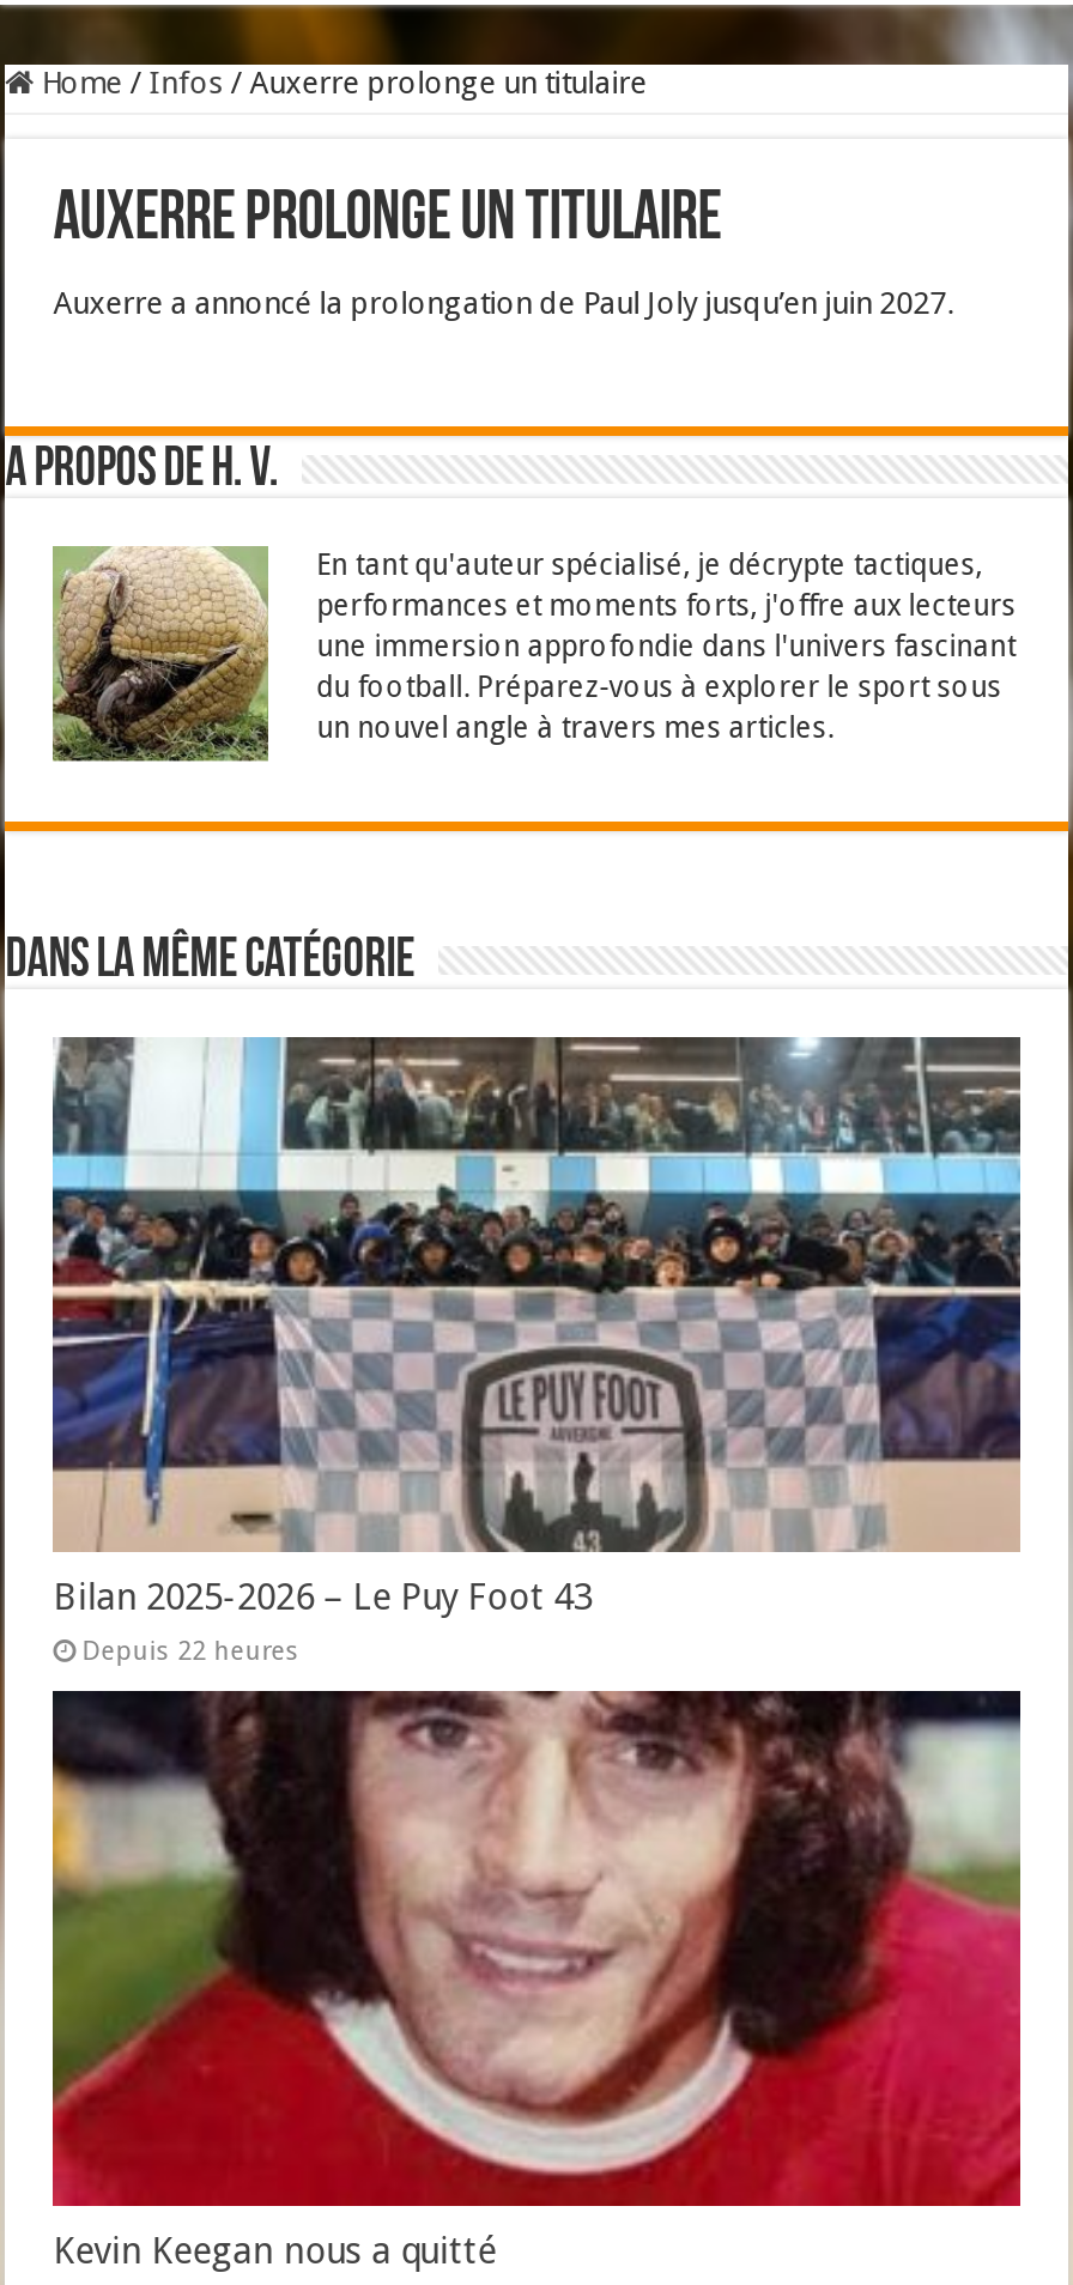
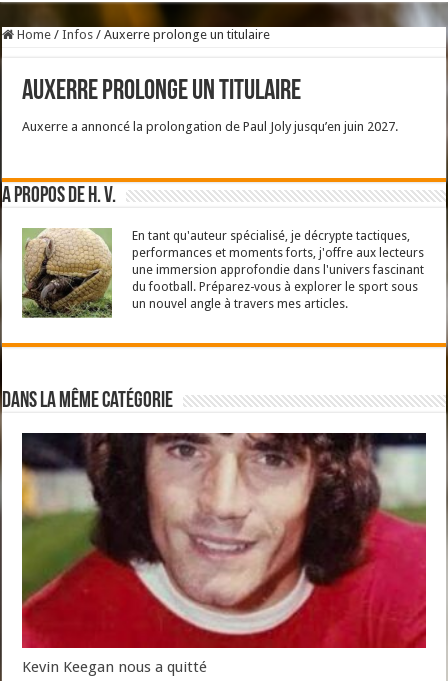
[50,1035,1023,1667] [image] | Bilan 2025-2026 – Le Puy Foot 43 | Depuis 22 heures -> none

